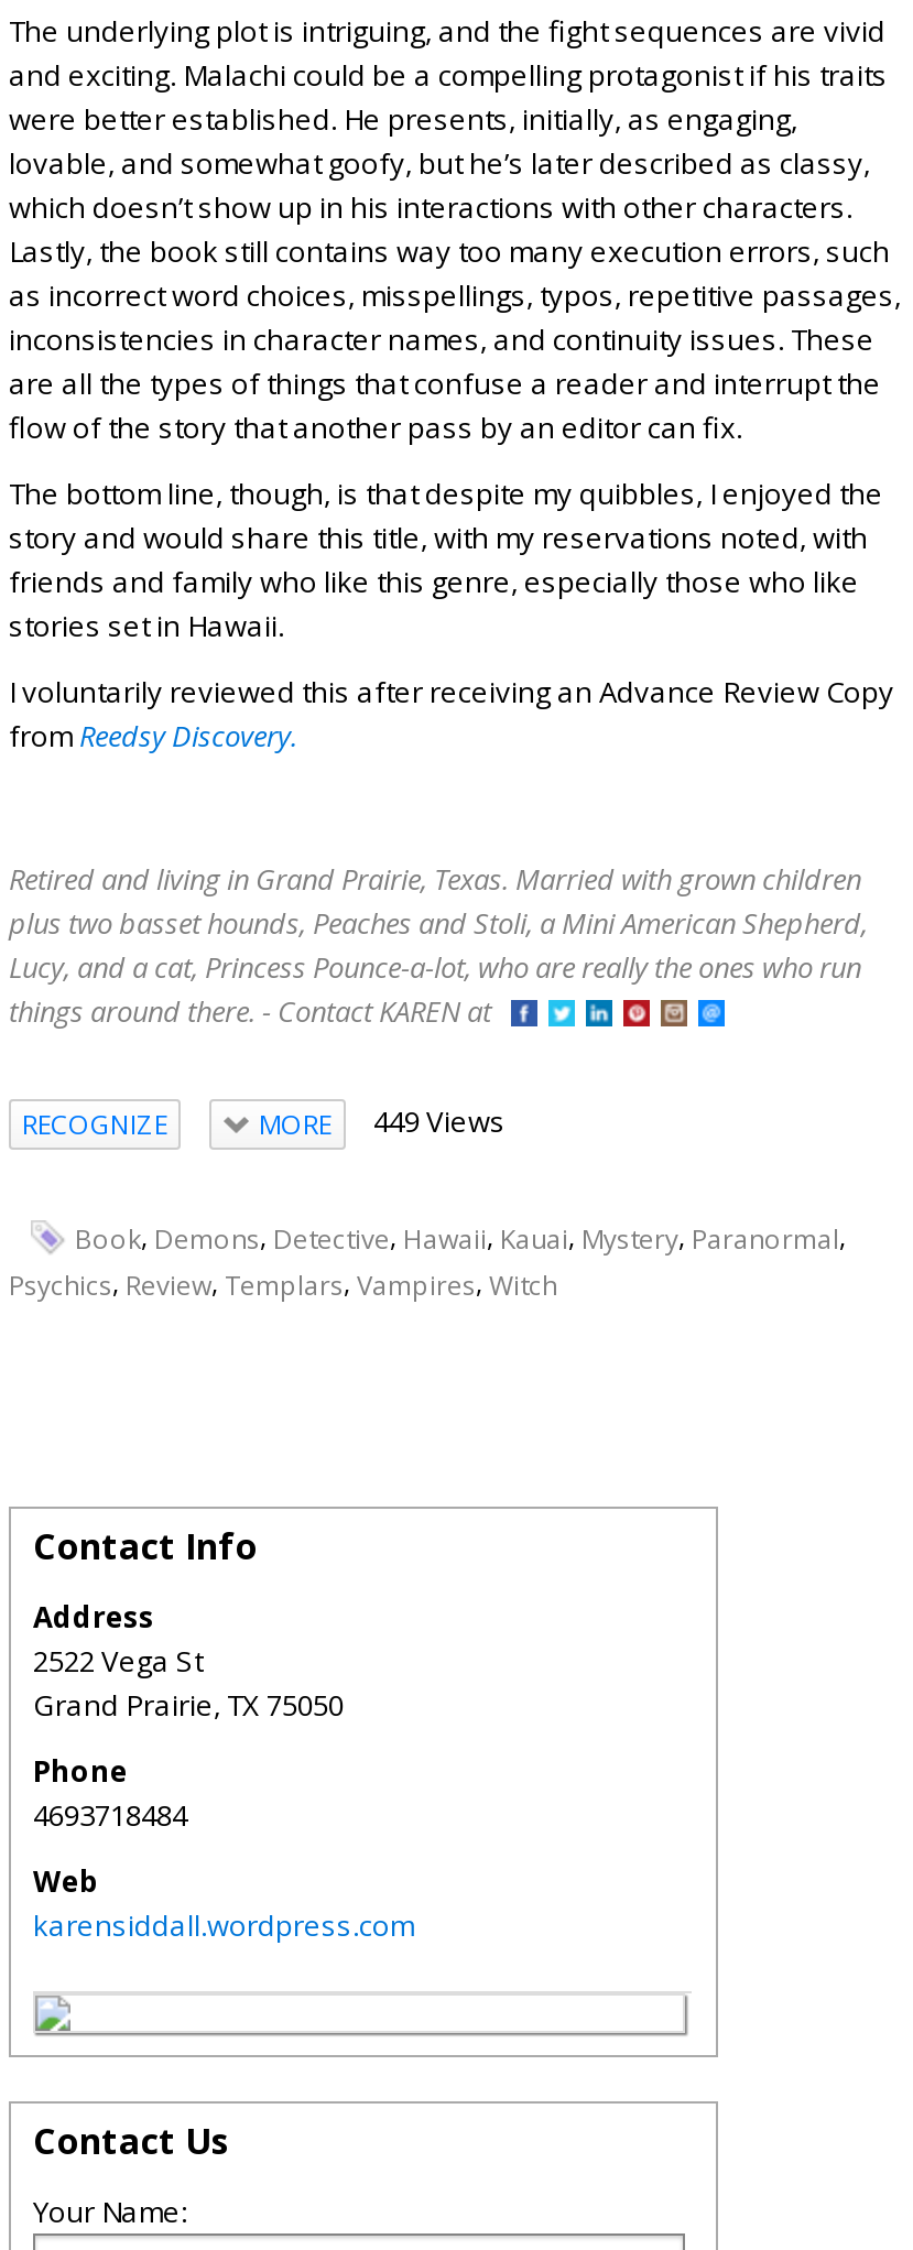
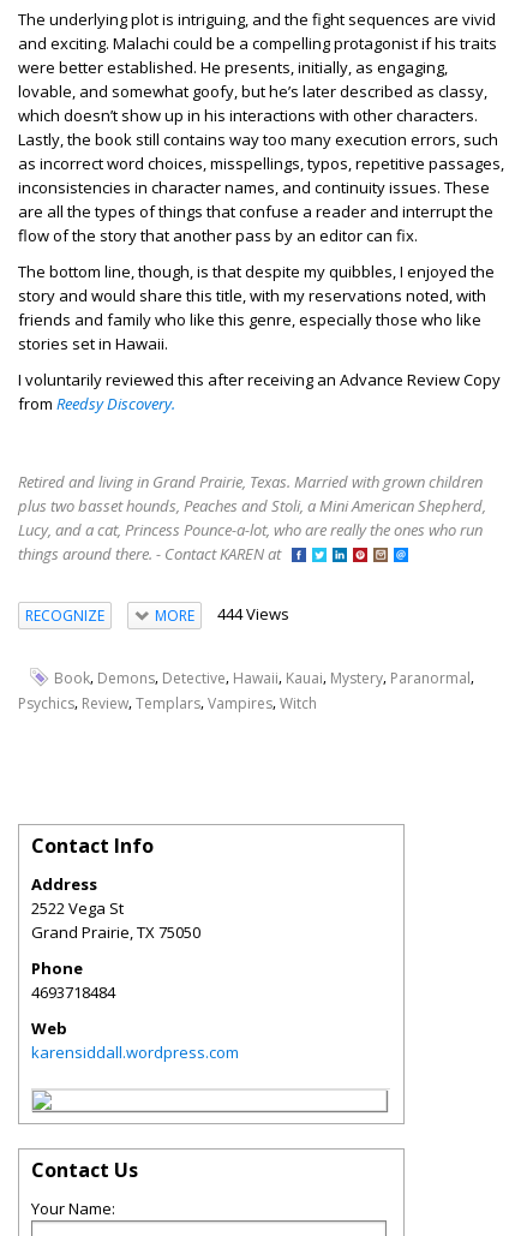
[259,1101,506,1143] MORE 449 Views -> [154,603,289,626] MORE 444 Views

